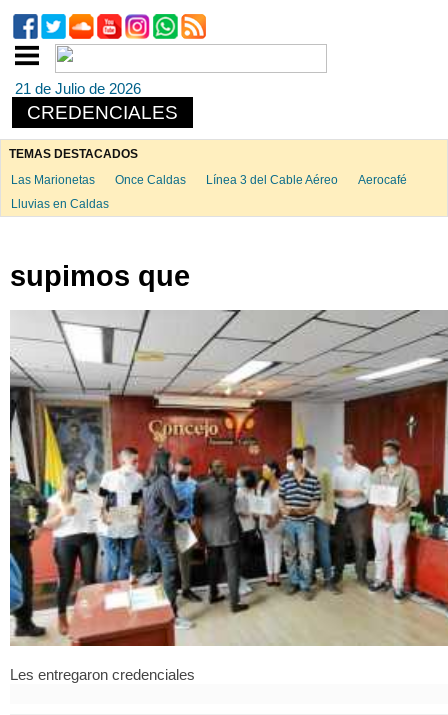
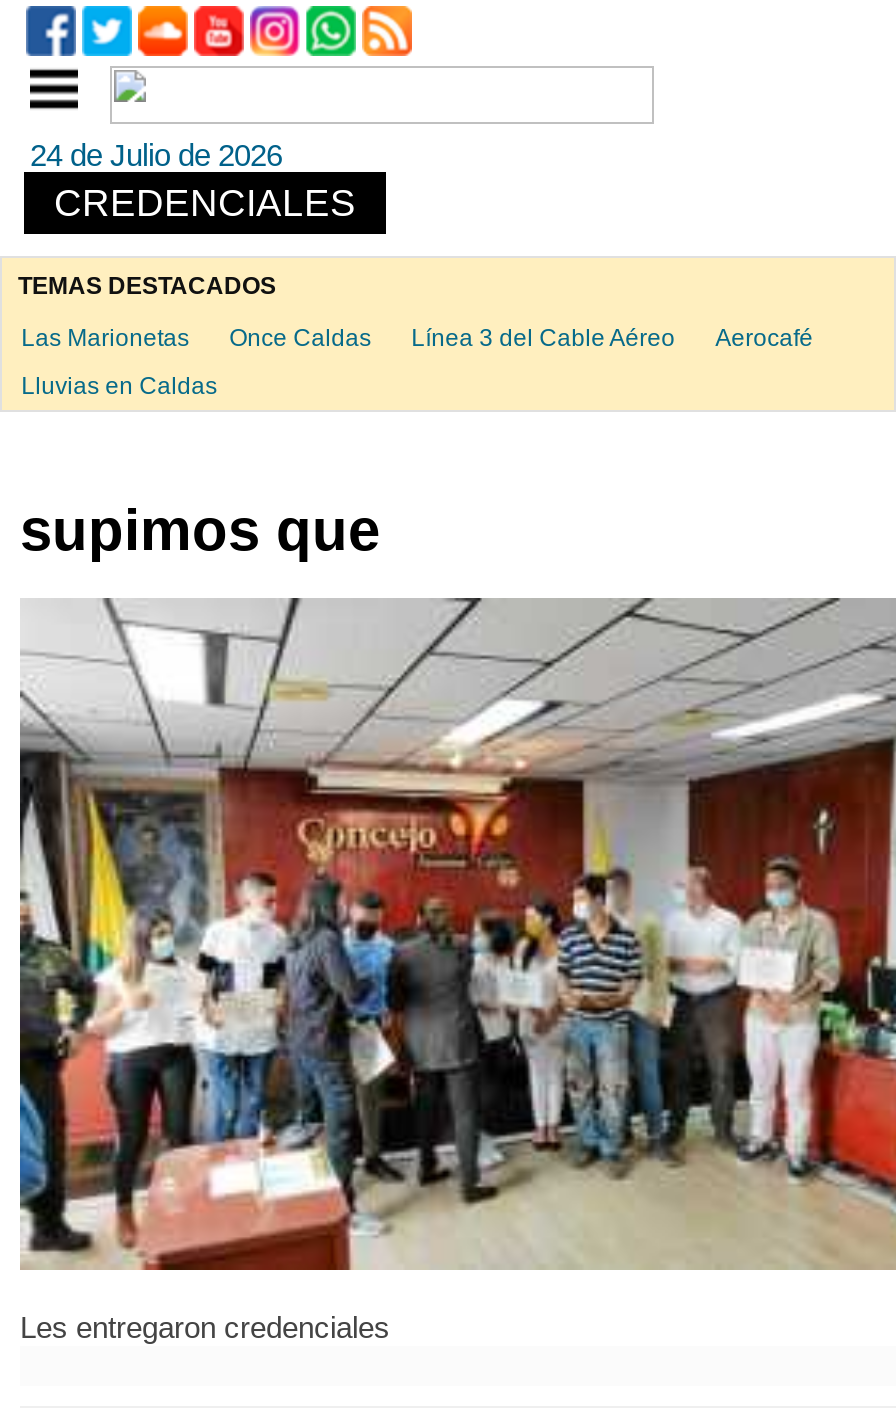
[15,80,141,97] 21 de Julio de 2026 -> [30,138,282,172] 24 de Julio de 2026

